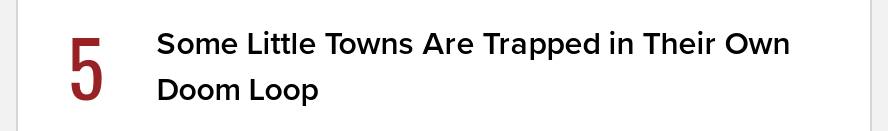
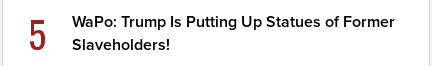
[156,23,790,109] Some Little Towns Are Trapped in Their Own | Doom Loop -> [72,12,395,55] WaPo: Trump Is Putting Up Statues of Former | Slaveholders!

